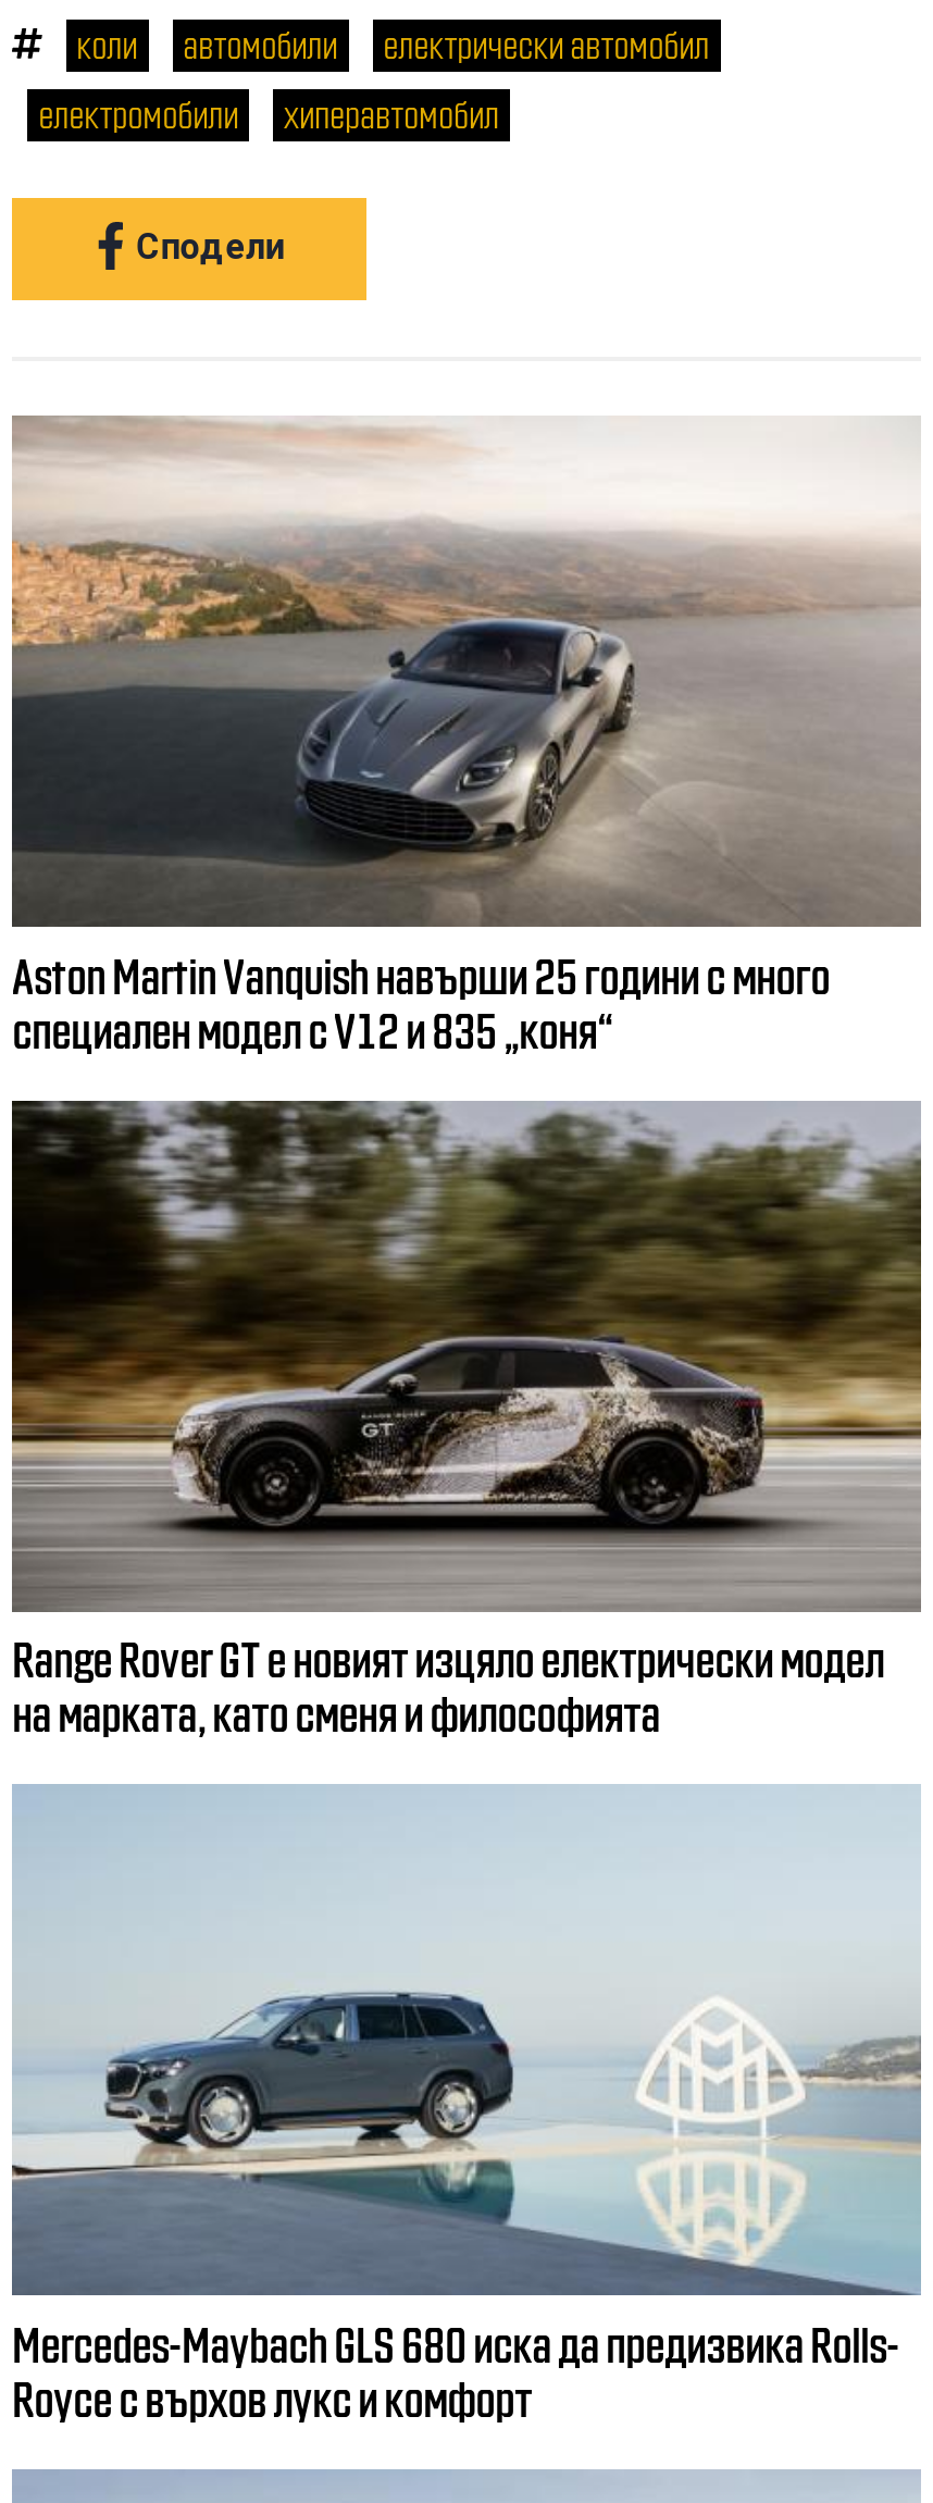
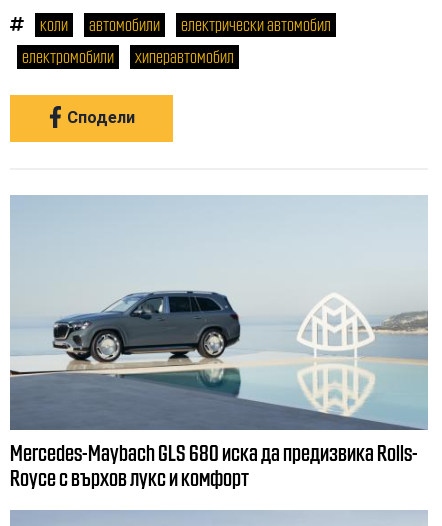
[10,416,921,1054] [image] | Aston Martin Vanquish навърши 25 години с много | специален модел с V12 и 835 „коня“ -> none
[10,1099,923,1738] [image] | Range Rover GT е новият изцяло електрически модел | на марката, като сменя и философията -> none

